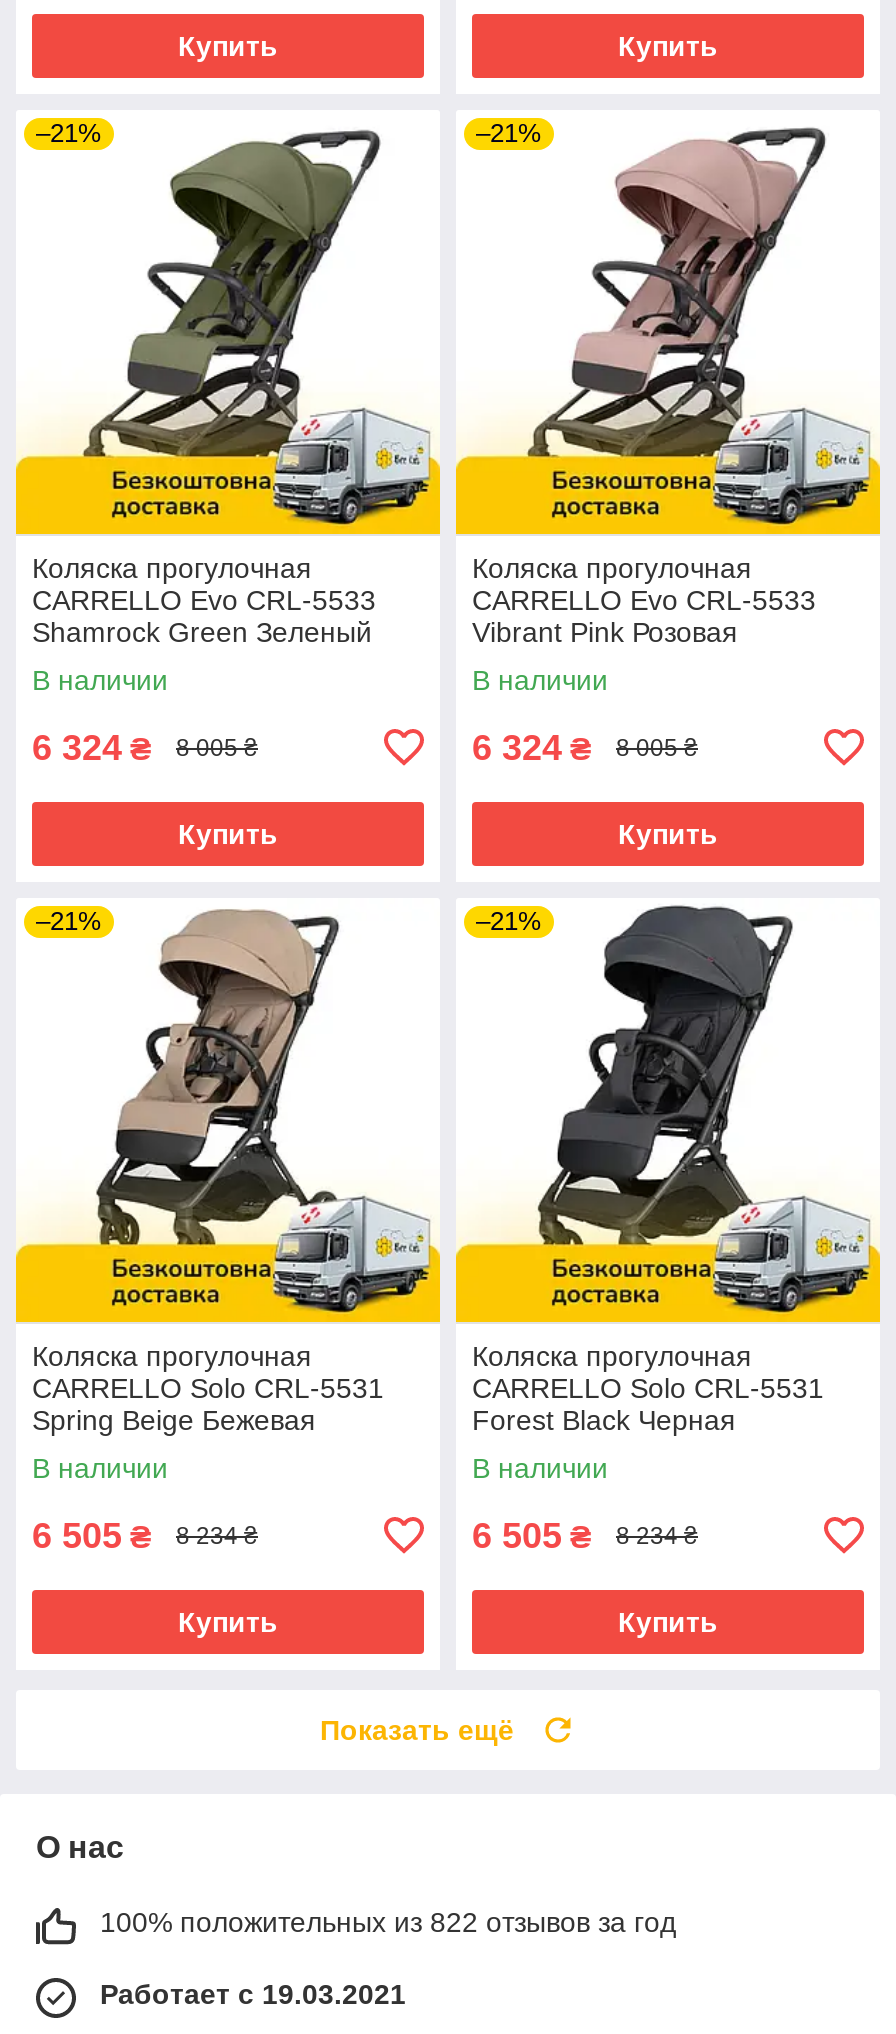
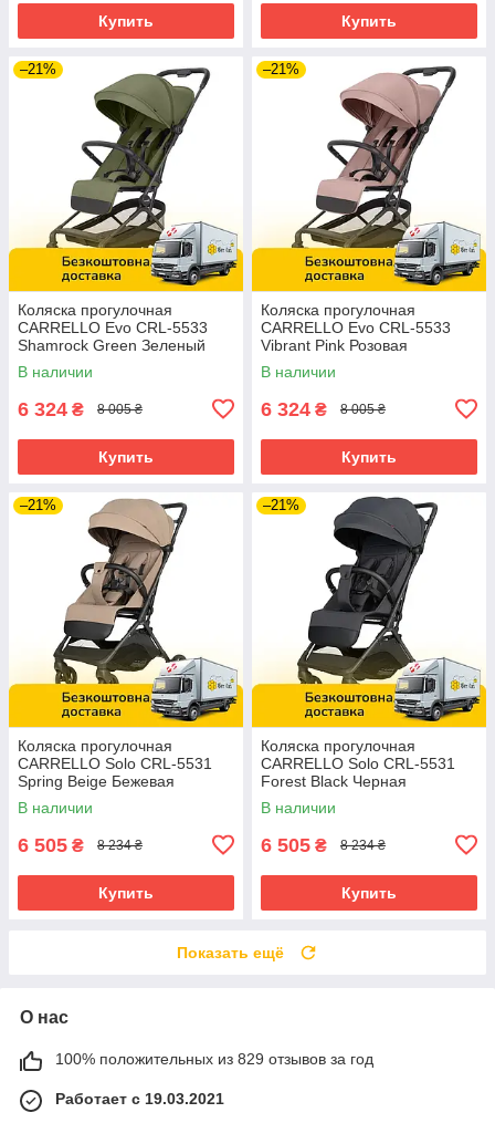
[100,1906,676,1938] 100% положительных из 822 отзывов за год -> [55,1050,373,1067] 100% положительных из 829 отзывов за год

